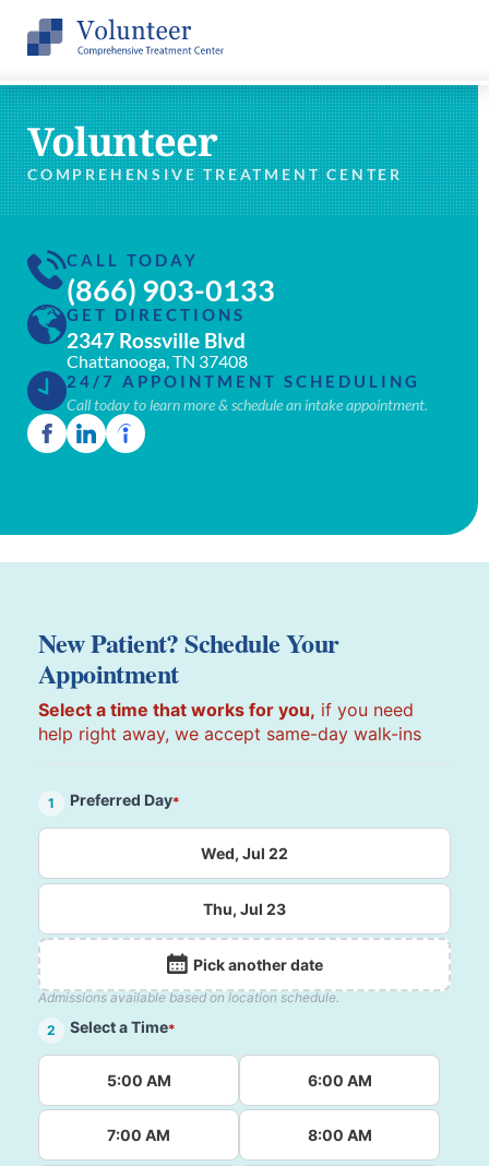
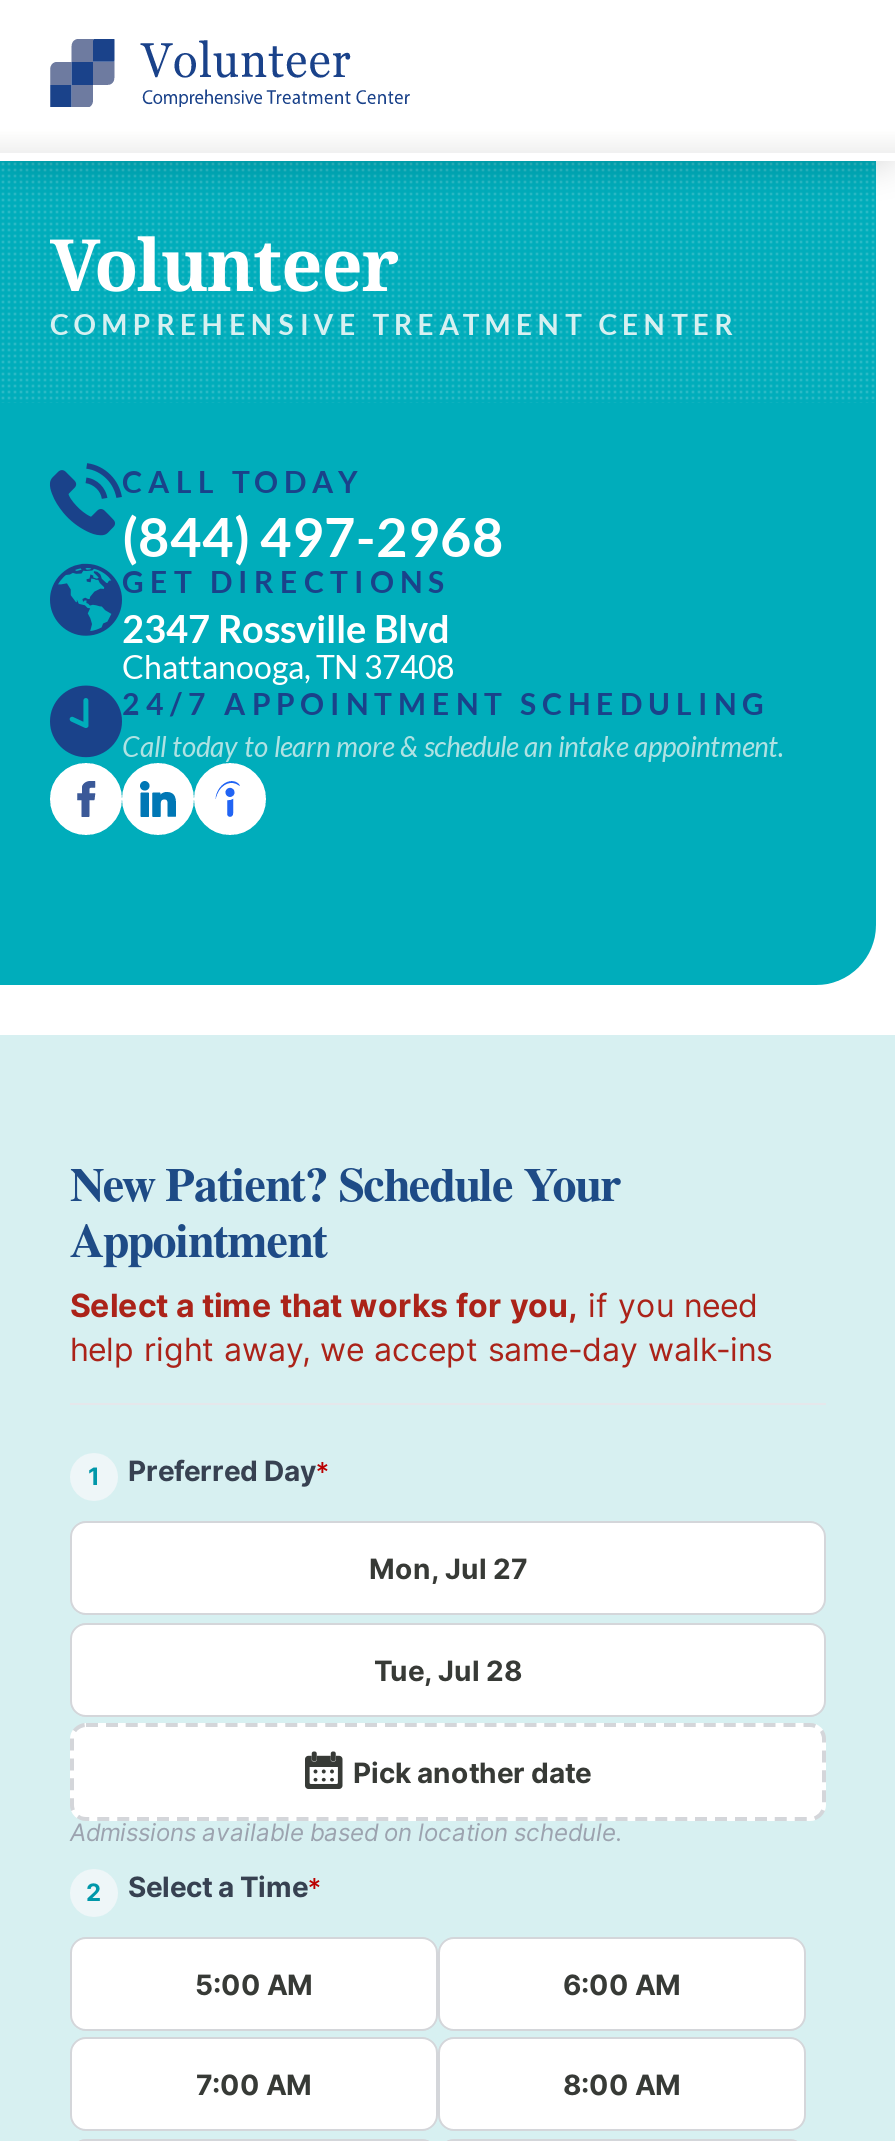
[67,272,275,308] (866) 903-0133 -> [122,503,504,569] (844) 497-2968
[201,844,288,862] Wed, Jul 22 -> [369,1551,527,1585] Mon, Jul 27
[203,899,286,918] Thu, Jul 23 -> [374,1652,522,1686] Tue, Jul 28

